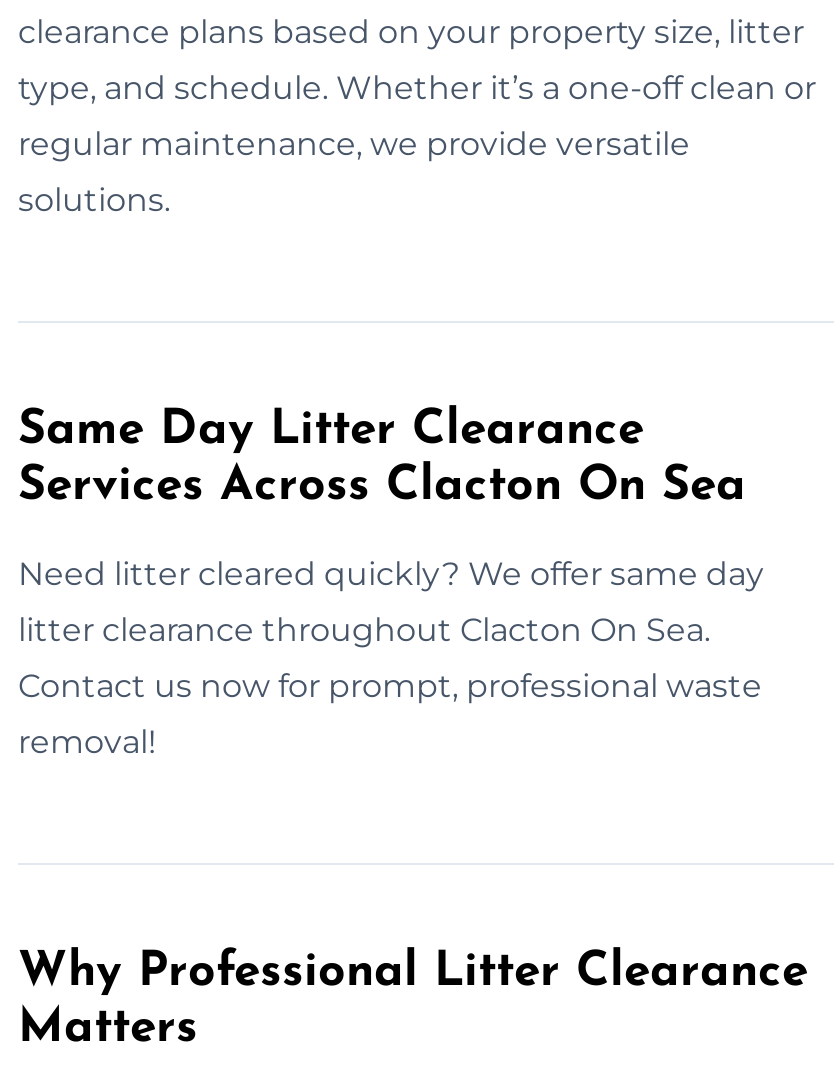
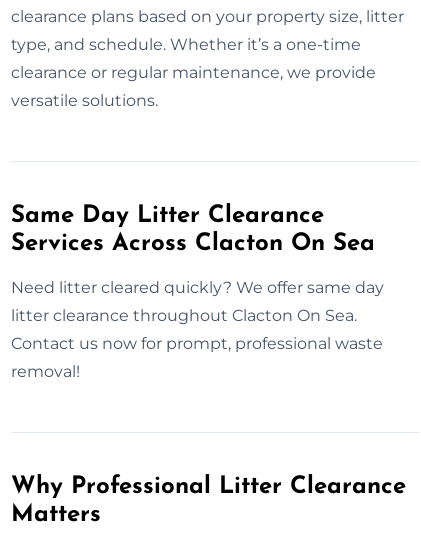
[18,68,816,106] type, and schedule. Whether it’s a one-off clean or -> [11,35,361,54] type, and schedule. Whether it’s a one-time
[18,124,690,162] regular maintenance, we provide versatile -> [11,63,376,82] clearance or regular maintenance, we provide
[18,180,170,218] solutions. -> [11,91,158,110] versatile solutions.

